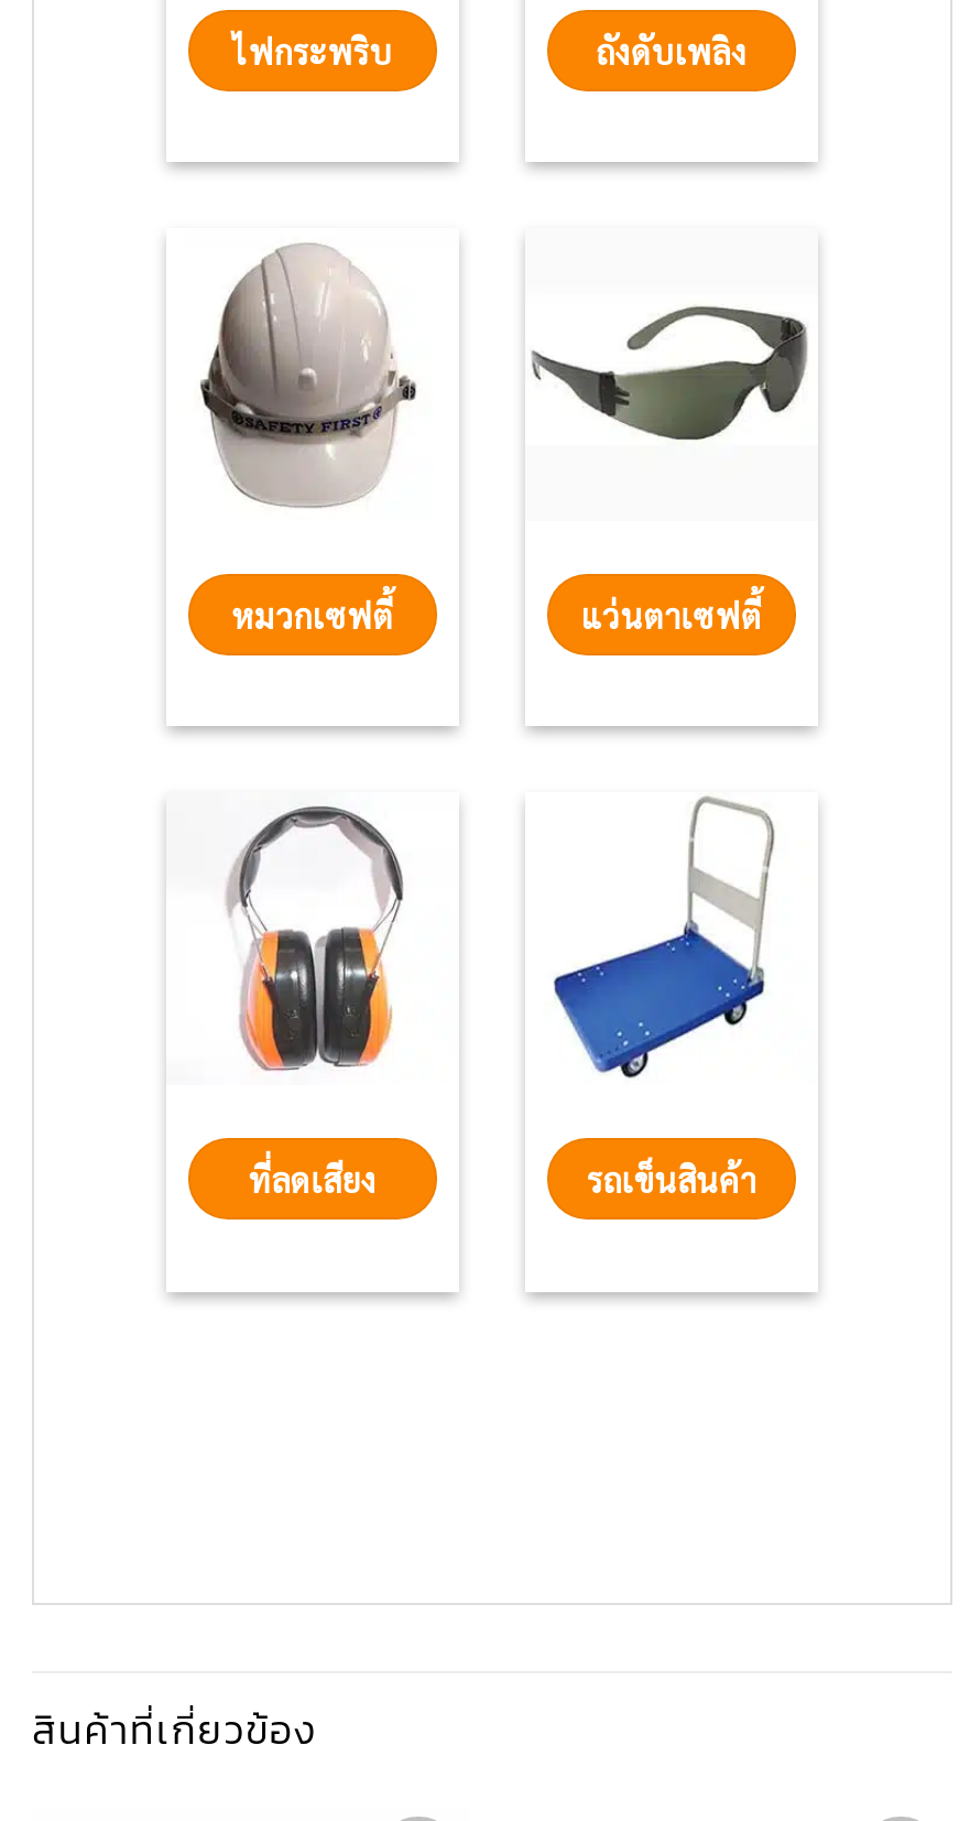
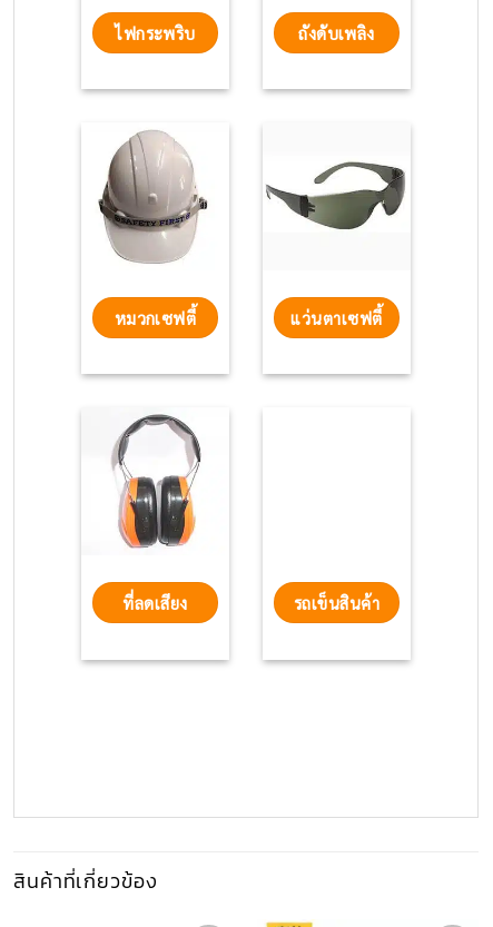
[552,794,776,1081] [image] -> none

